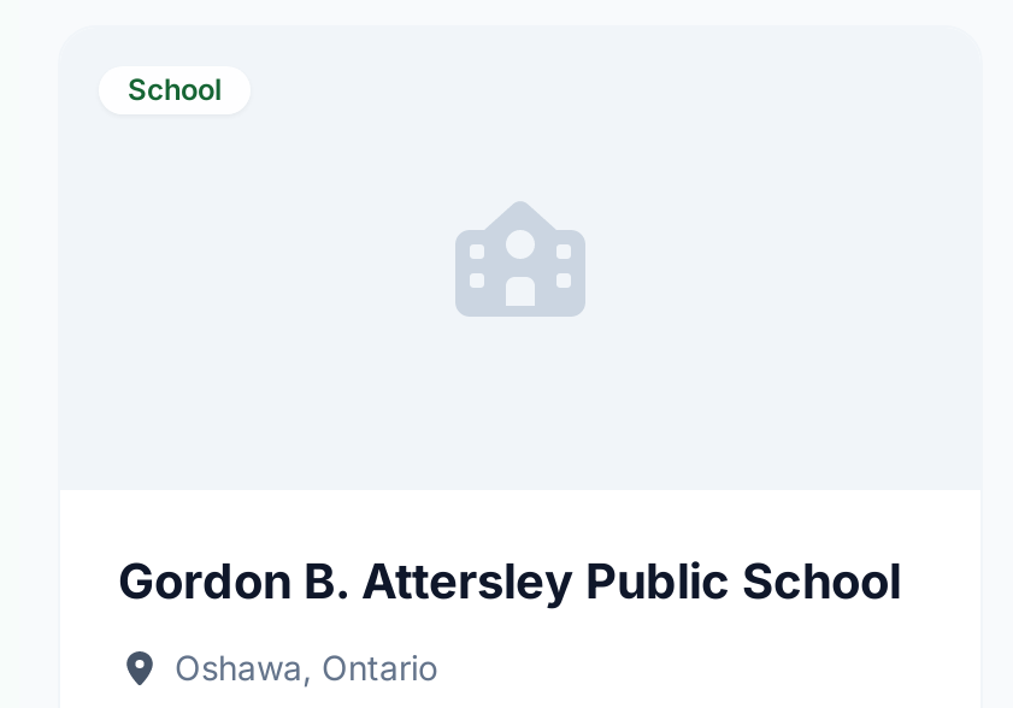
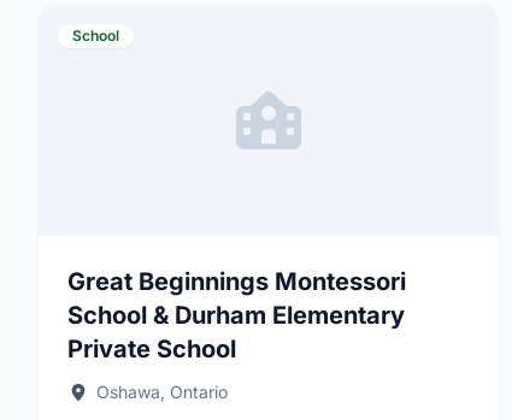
[118,553,901,610] Gordon B. Attersley Public School -> [67,267,406,363] Great Beginnings Montessori | School & Durham Elementary | Private School

